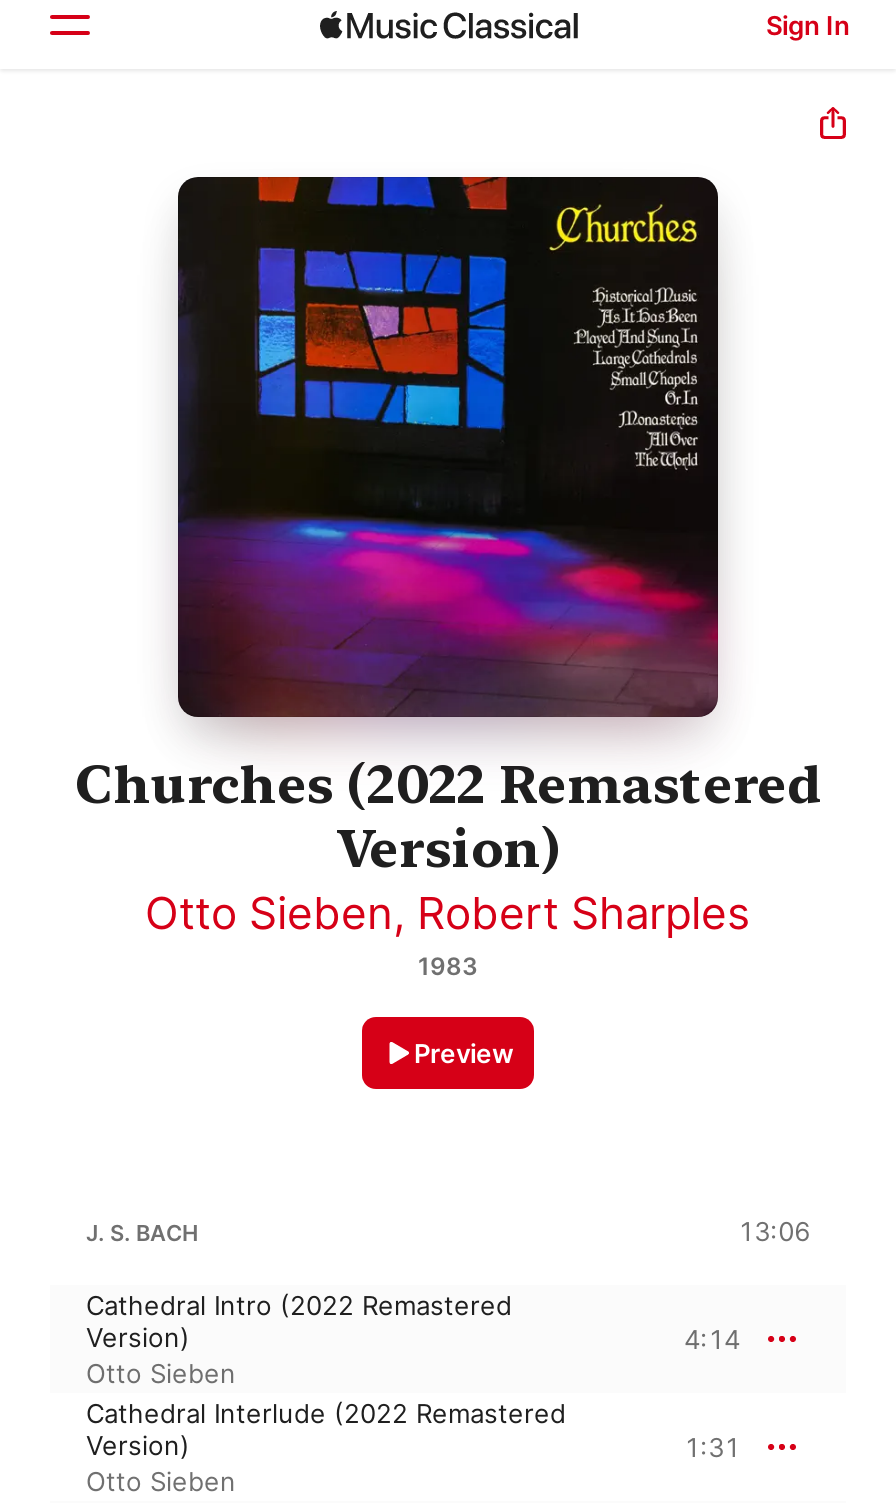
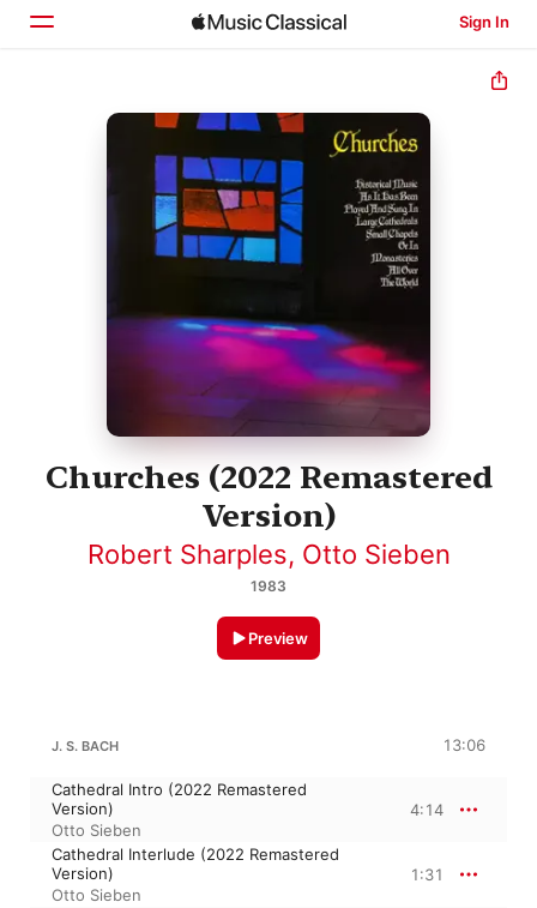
[145,888,751,940] Otto Sieben, Robert Sharples -> [87,539,450,570] Robert Sharples, Otto Sieben

